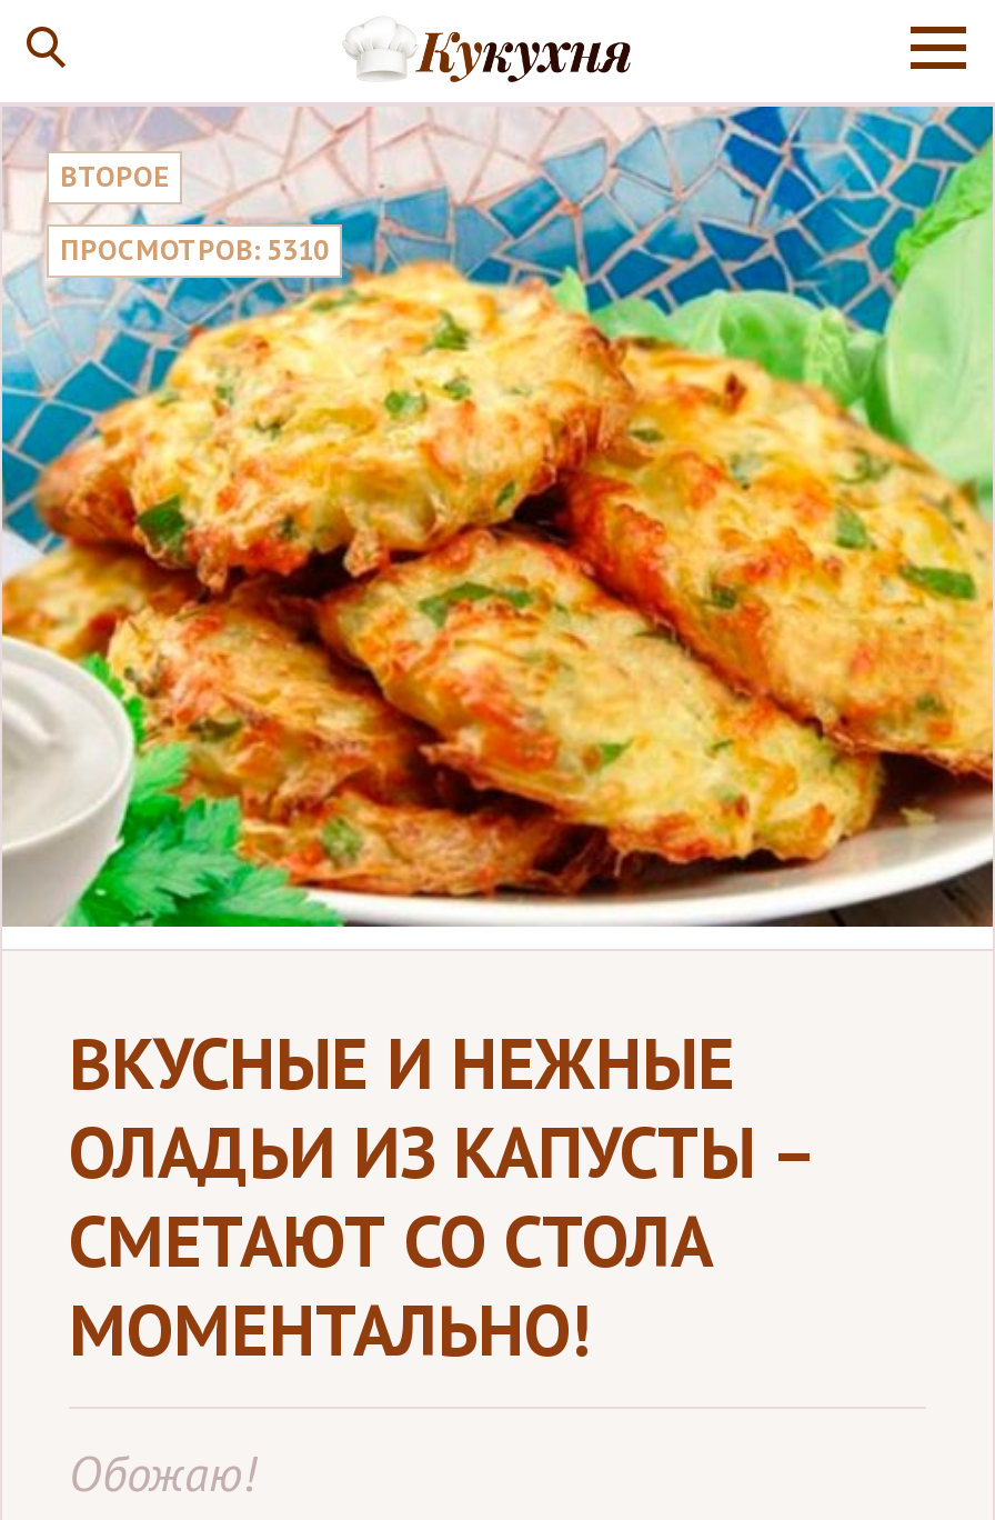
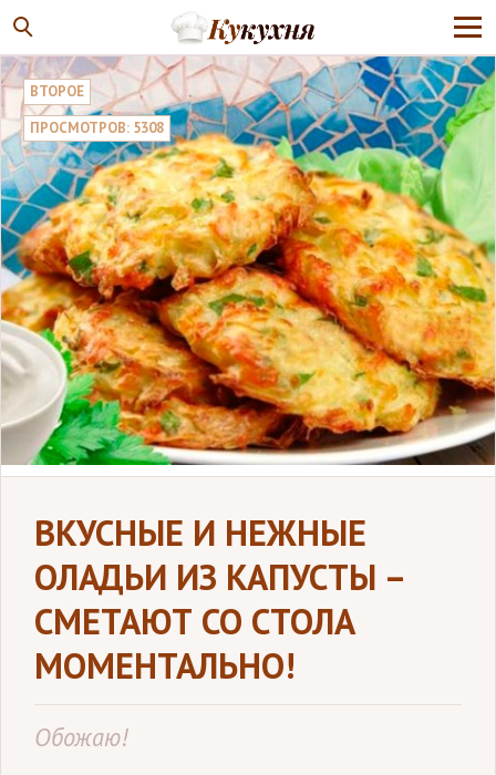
[60,231,329,269] ПРОСМОТРОВ: 5310 -> [30,118,164,137] ПРОСМОТРОВ: 5308

